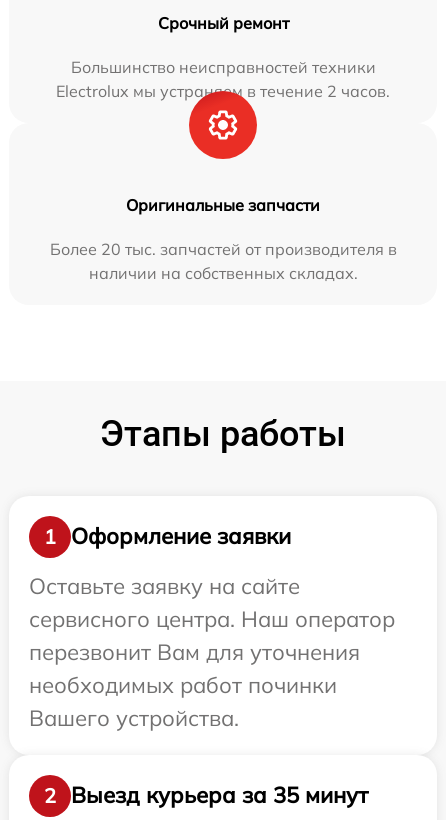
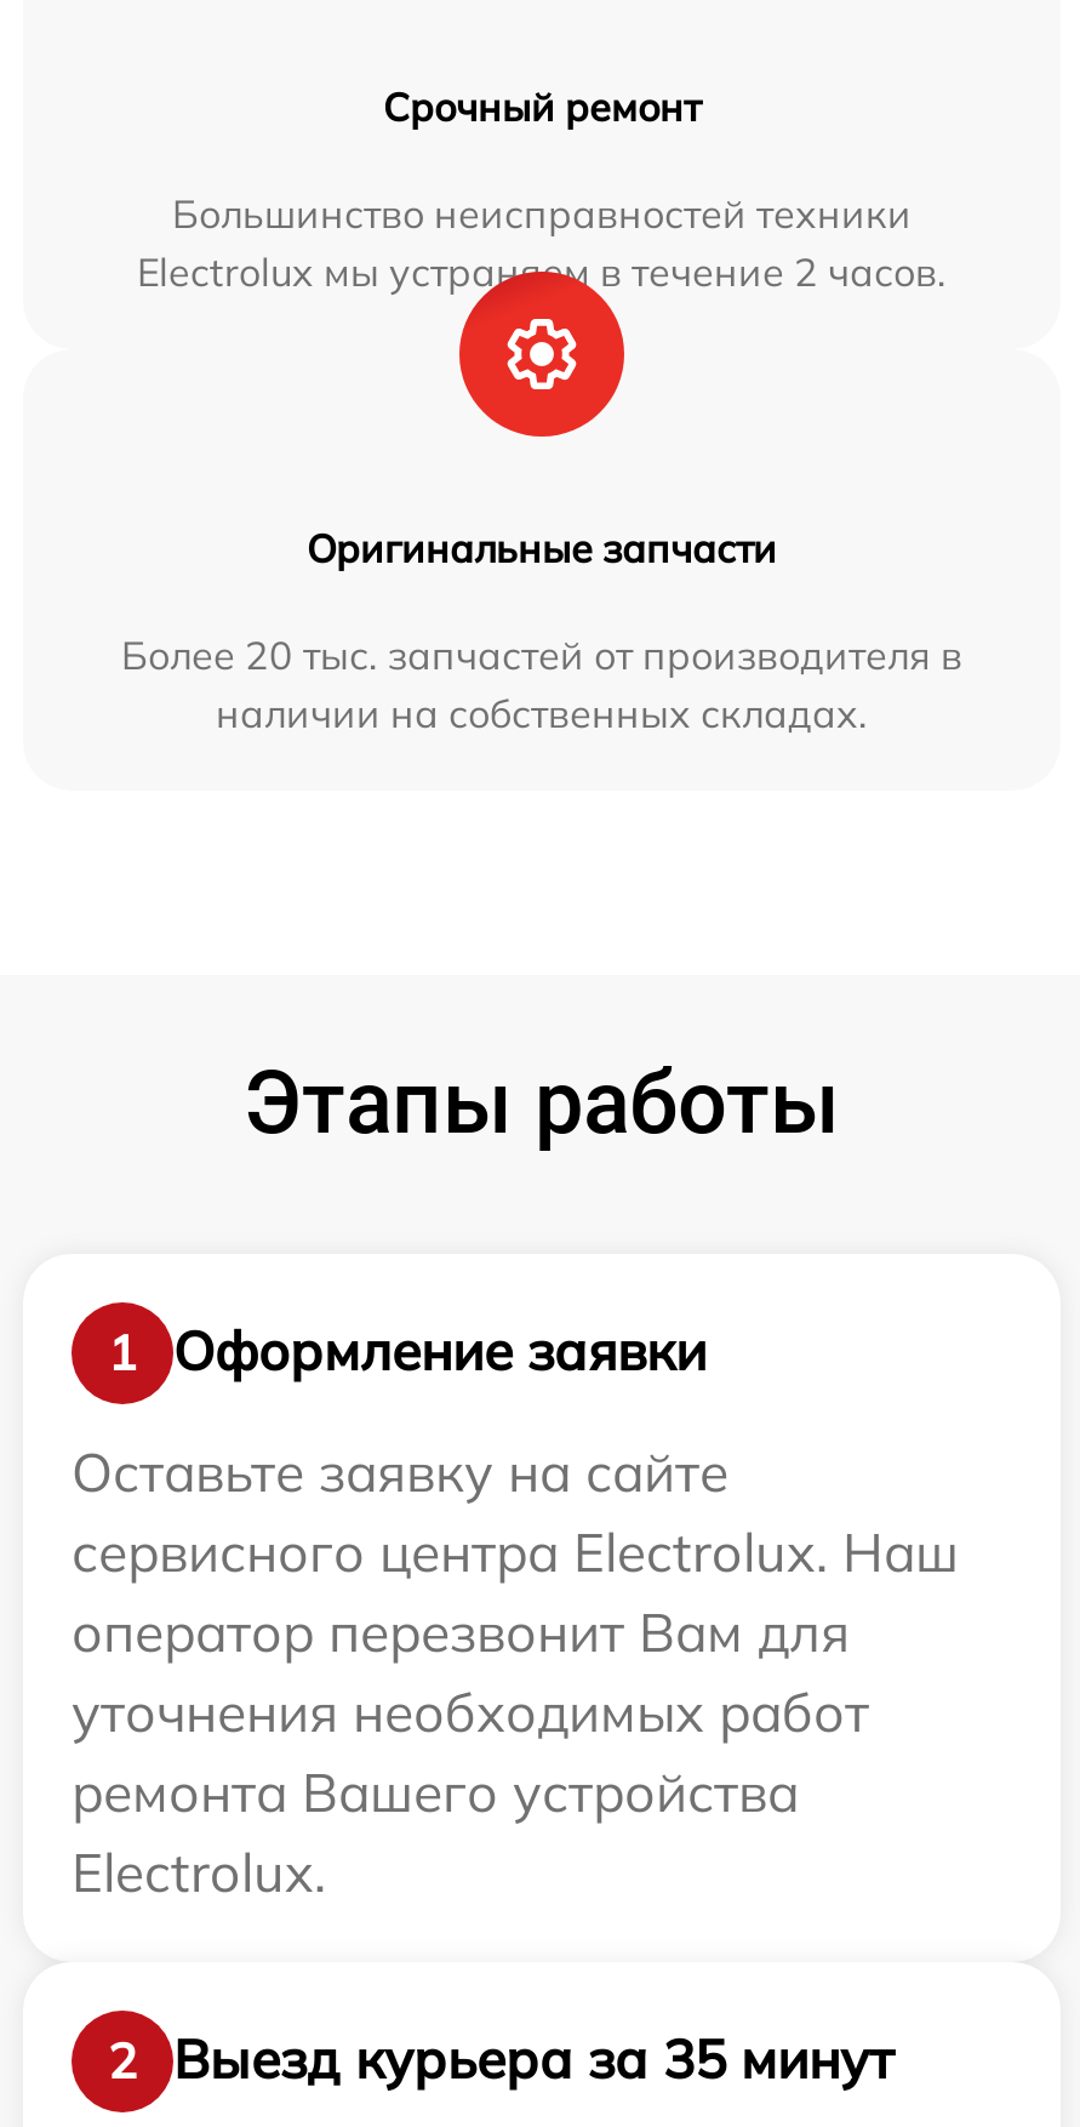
[29,605,395,732] сервисного центра. Наш оператор | перезвонит Вам для уточнения | необходимых работ починки | Вашего устройства. -> [72,1518,959,1906] сервисного центра Electrolux. Наш | оператор перезвонит Вам для | уточнения необходимых работ | ремонта Вашего устройства | Electrolux.

